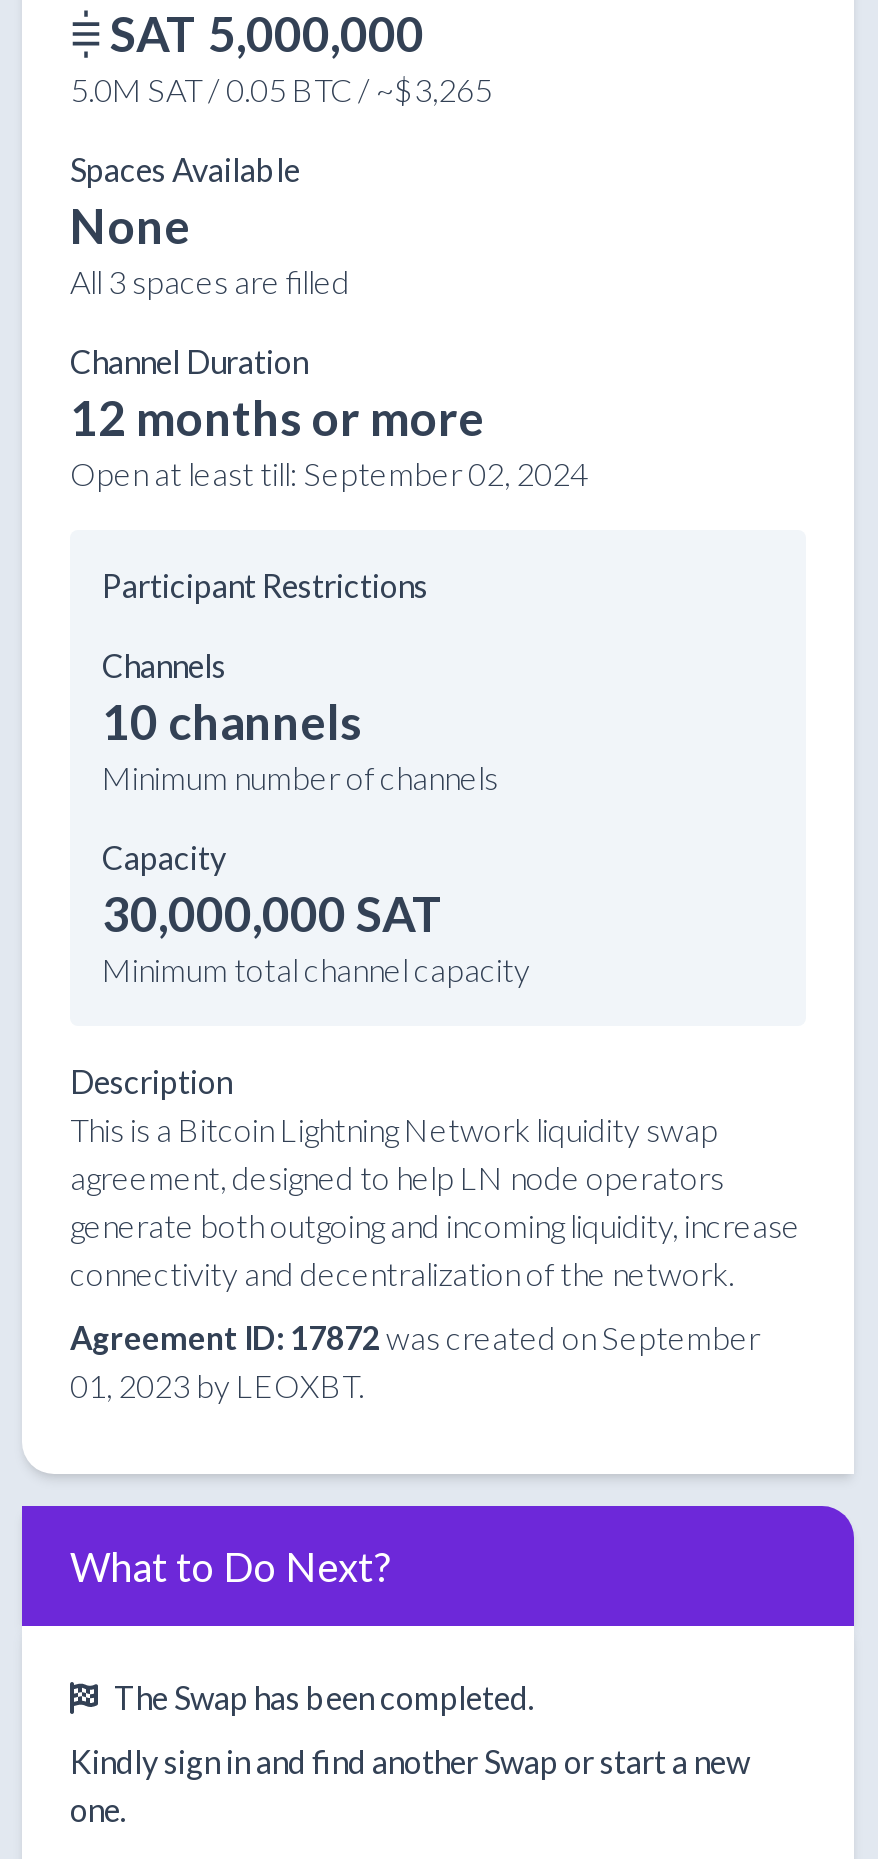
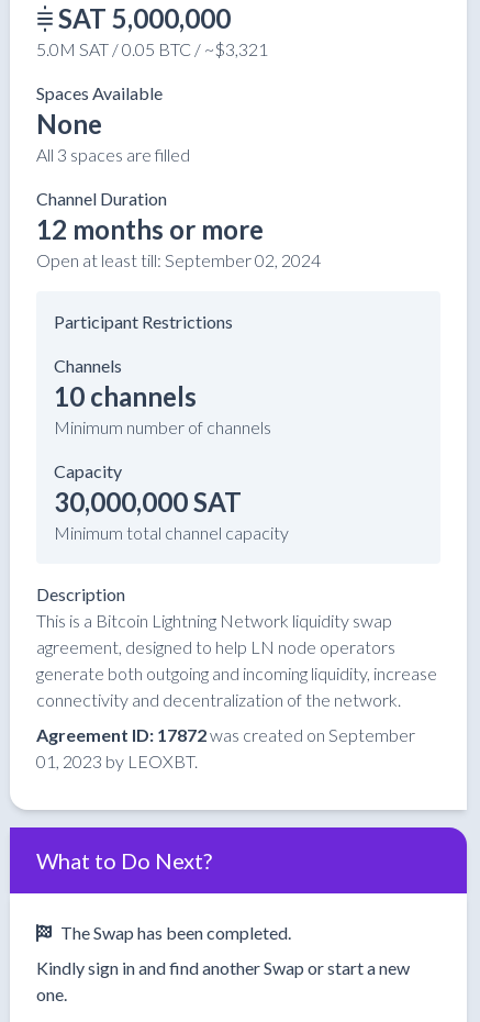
[70,70,492,108] 5.0M SAT / 0.05 BTC / ~$3,265 -> [36,38,268,59] 5.0M SAT / 0.05 BTC / ~$3,321

